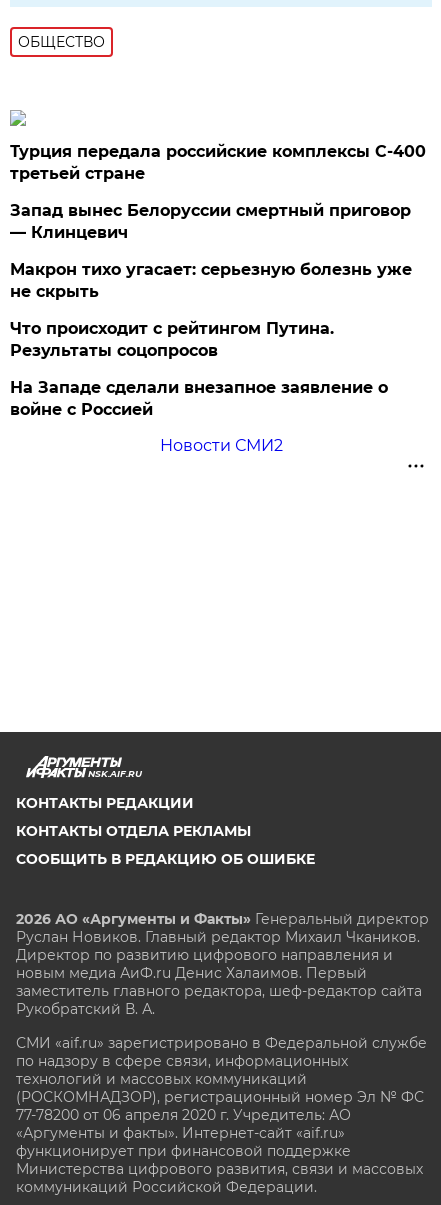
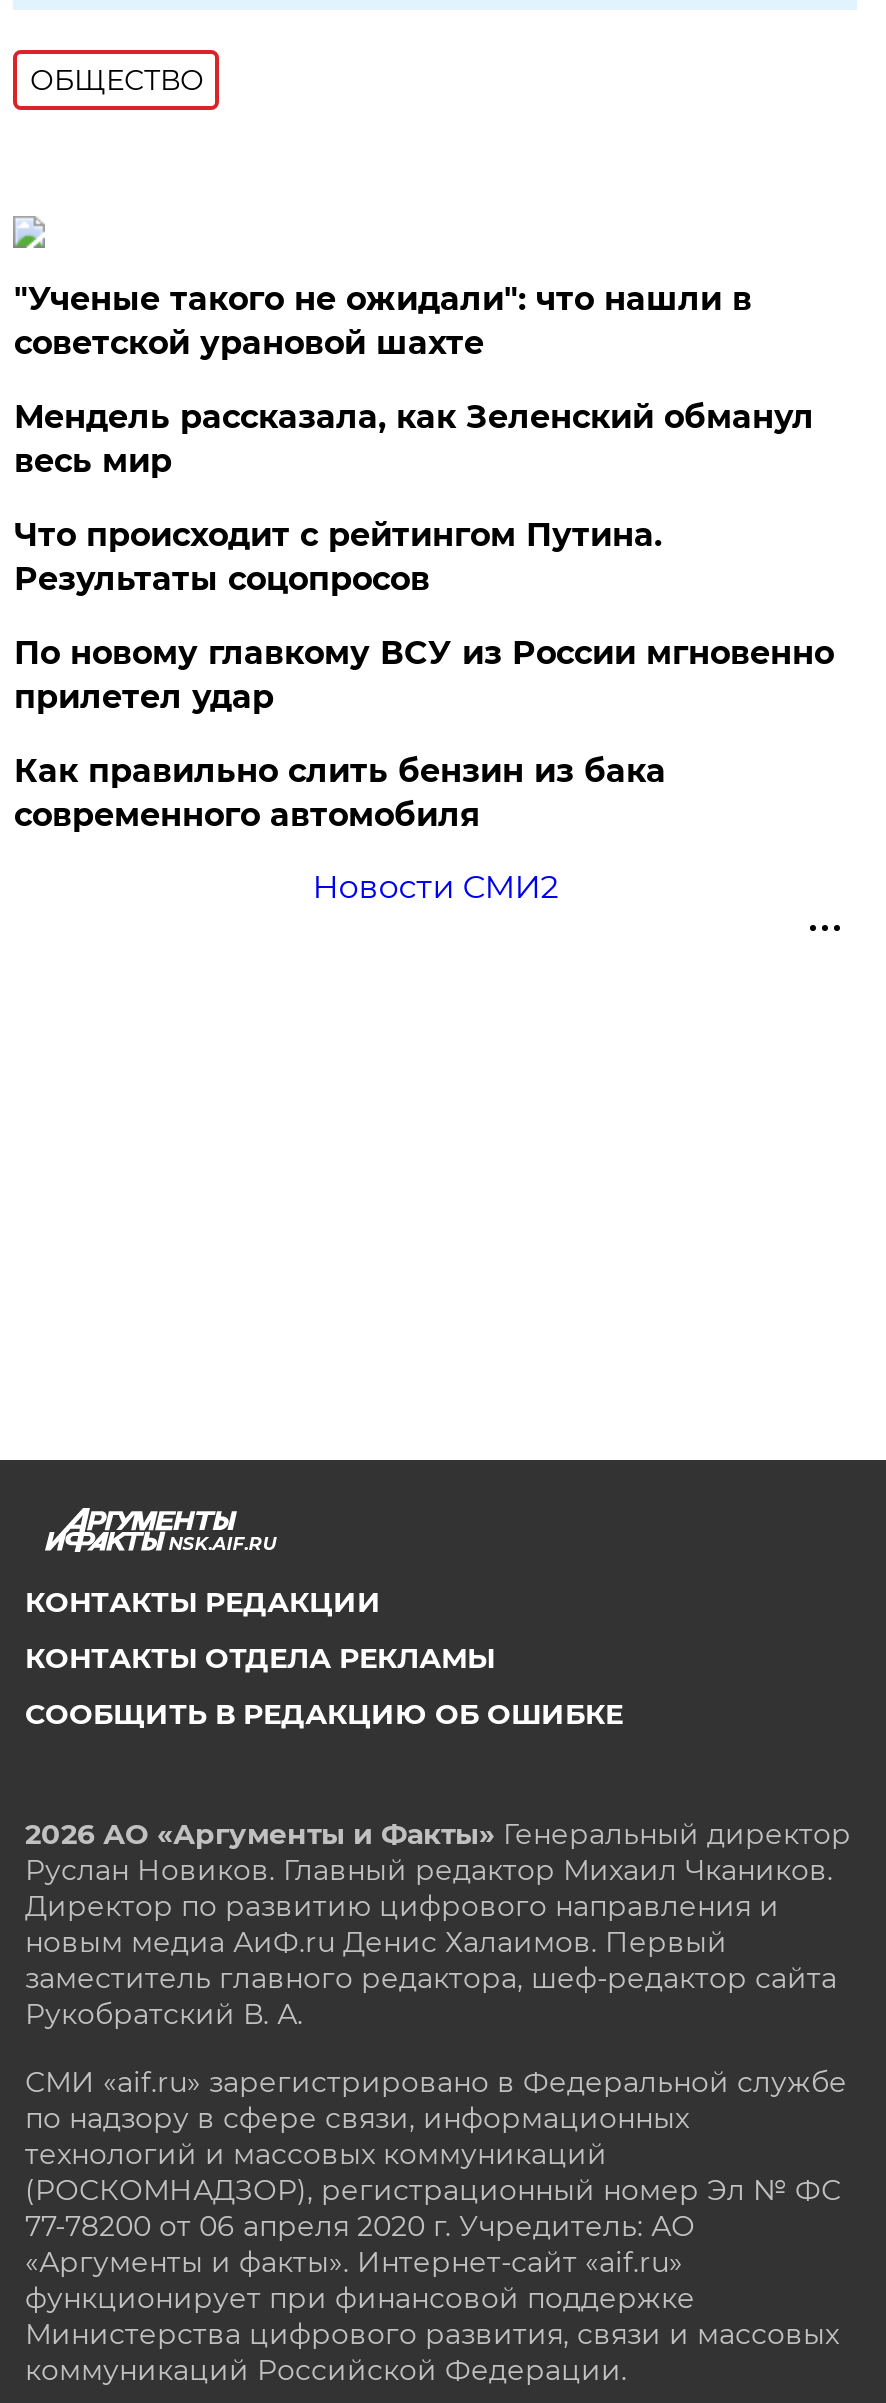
[10,142,426,301] Турция передала российские комплексы С-400 | третьей стране | Запад вынес Белоруссии смертный приговор | — Клинцевич | Макрон тихо угасает: серьезную болезнь уже | не скрыть -> [14,280,814,480] "Ученые такого не ожидали": что нашли в | советской урановой шахте | Мендель рассказала, как Зеленский обманул | весь мир
moved [10,319,334,360] -> [14,516,662,598]: Что происходит с рейтингом Путина. | Результаты соцопросов
[10,378,388,419] На Западе сделали внезапное заявление о | войне с Россией -> [14,634,834,834] По новому главкому ВСУ из России мгновенно | прилетел удар | Как правильно слить бензин из бака | современного автомобиля

